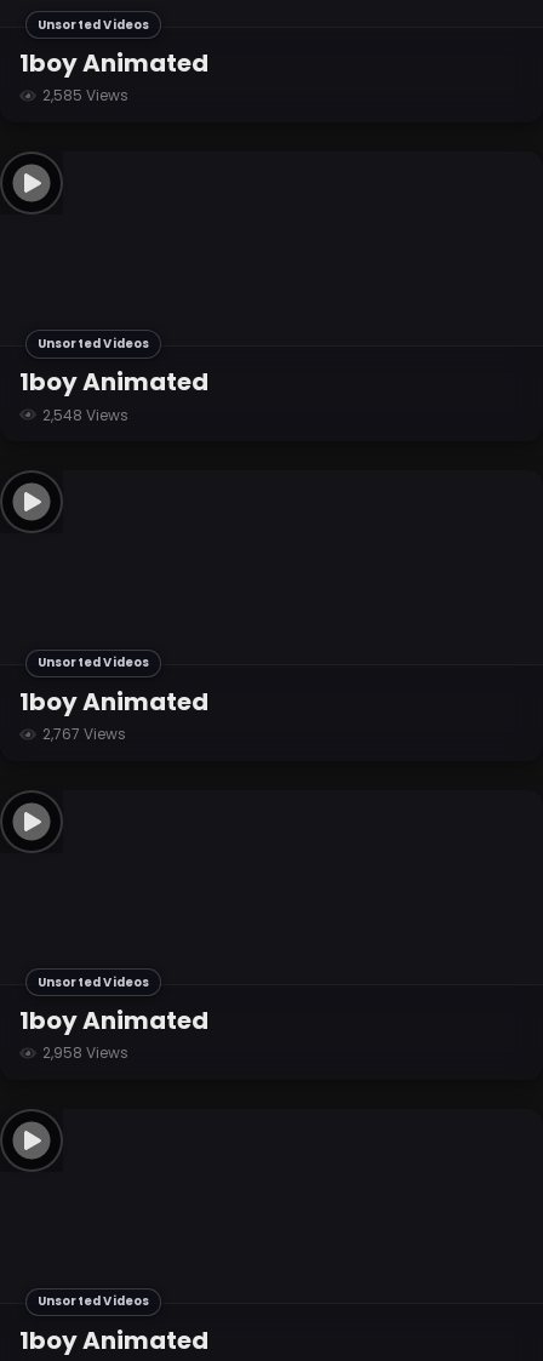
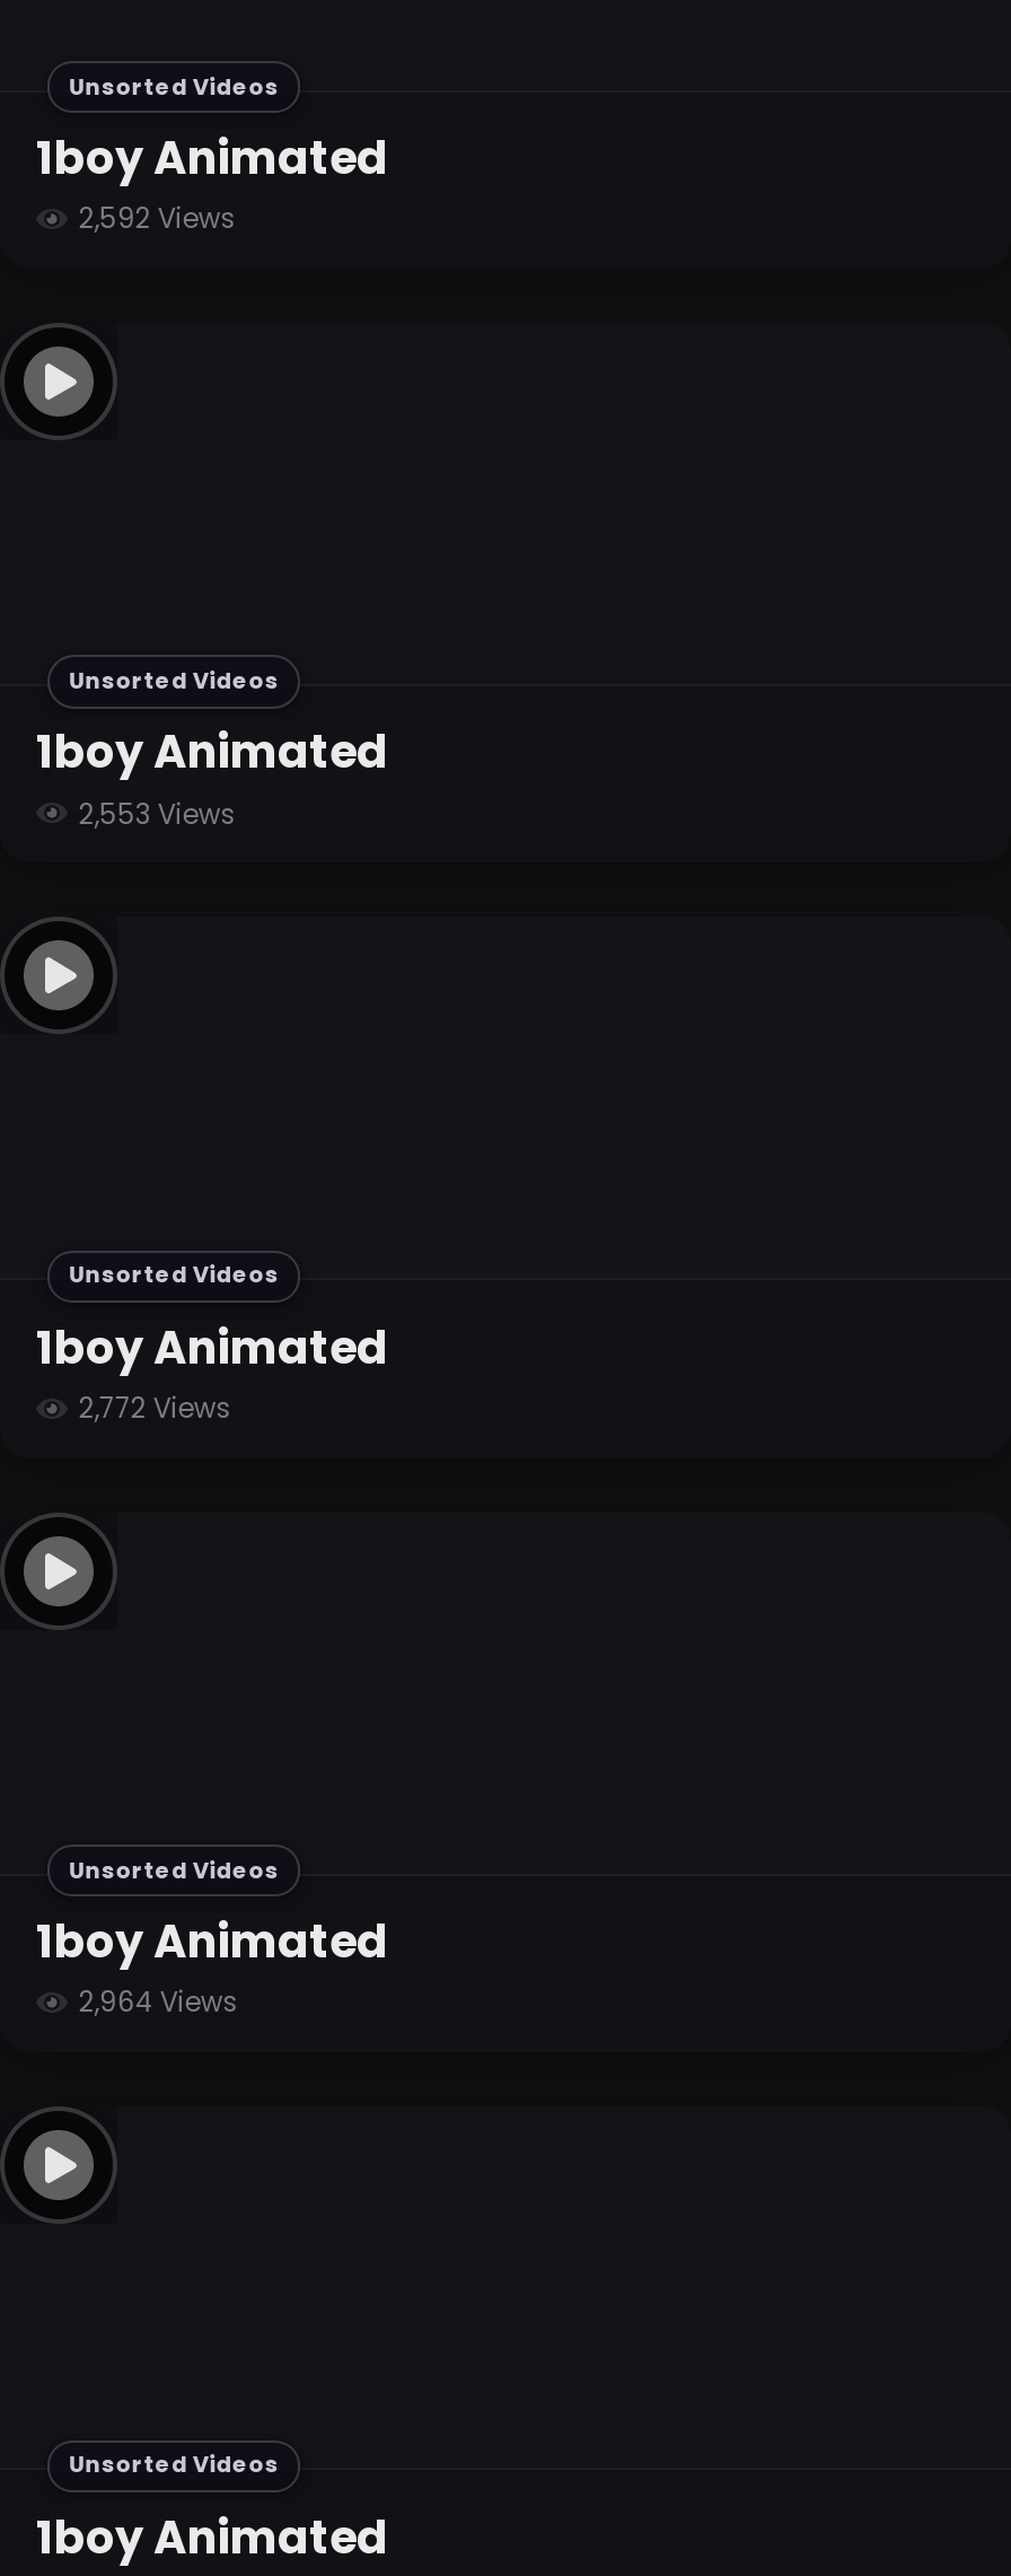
[39,85,128,106] 2,585 Views -> [72,199,237,238] 2,592 Views
[39,404,128,425] 2,548 Views -> [72,794,237,832] 2,553 Views
[39,724,126,744] 2,767 Views -> [72,1388,232,1427] 2,772 Views
[39,1043,128,1063] 2,958 Views -> [72,1983,239,2022] 2,964 Views

